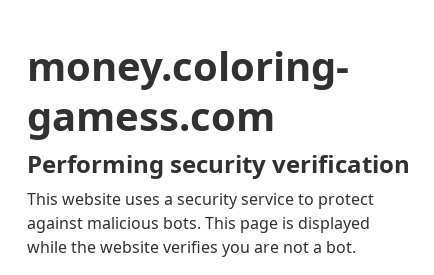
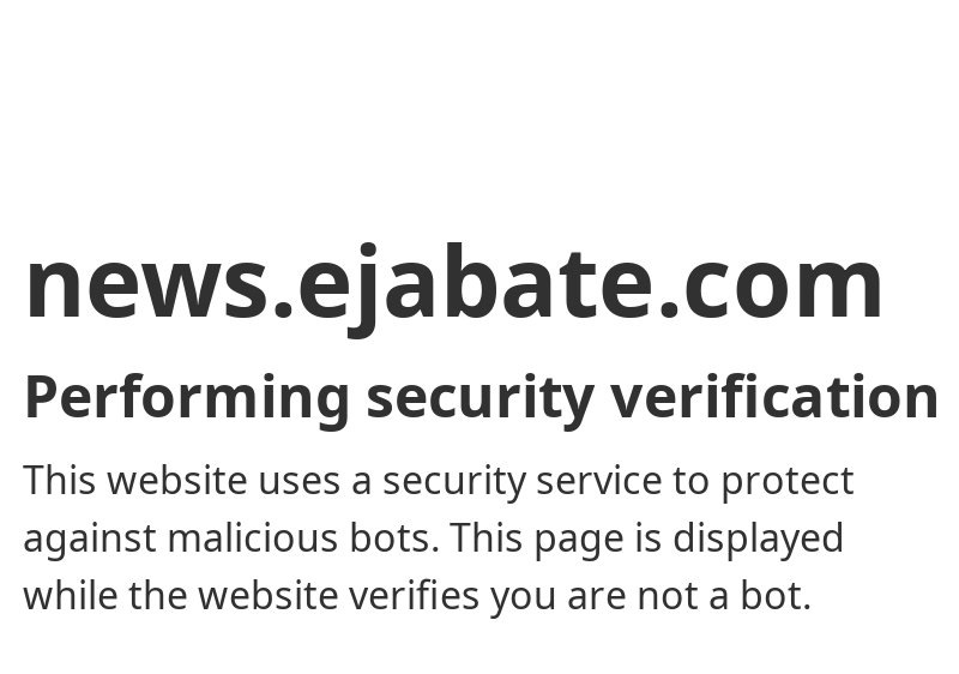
[27,38,349,143] money.coloring- | gamess.com -> [23,213,886,345] news.ejabate.com

